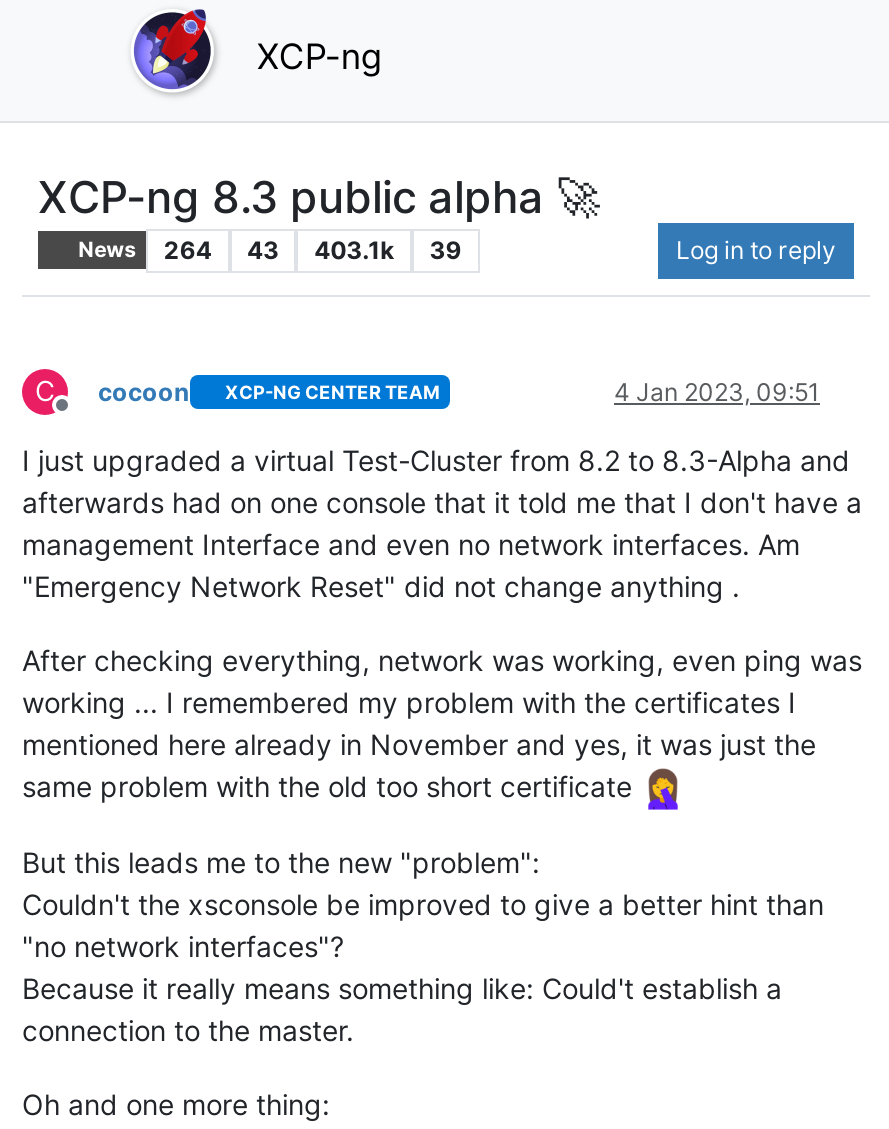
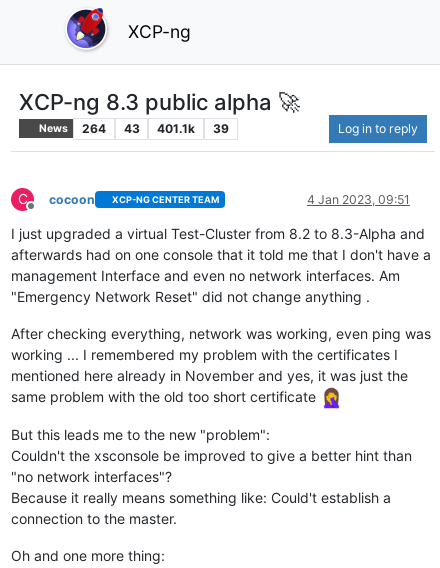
[74,235,461,265] News 264 43 403.1k 39 -> [37,121,229,136] News 264 43 401.1k 39

